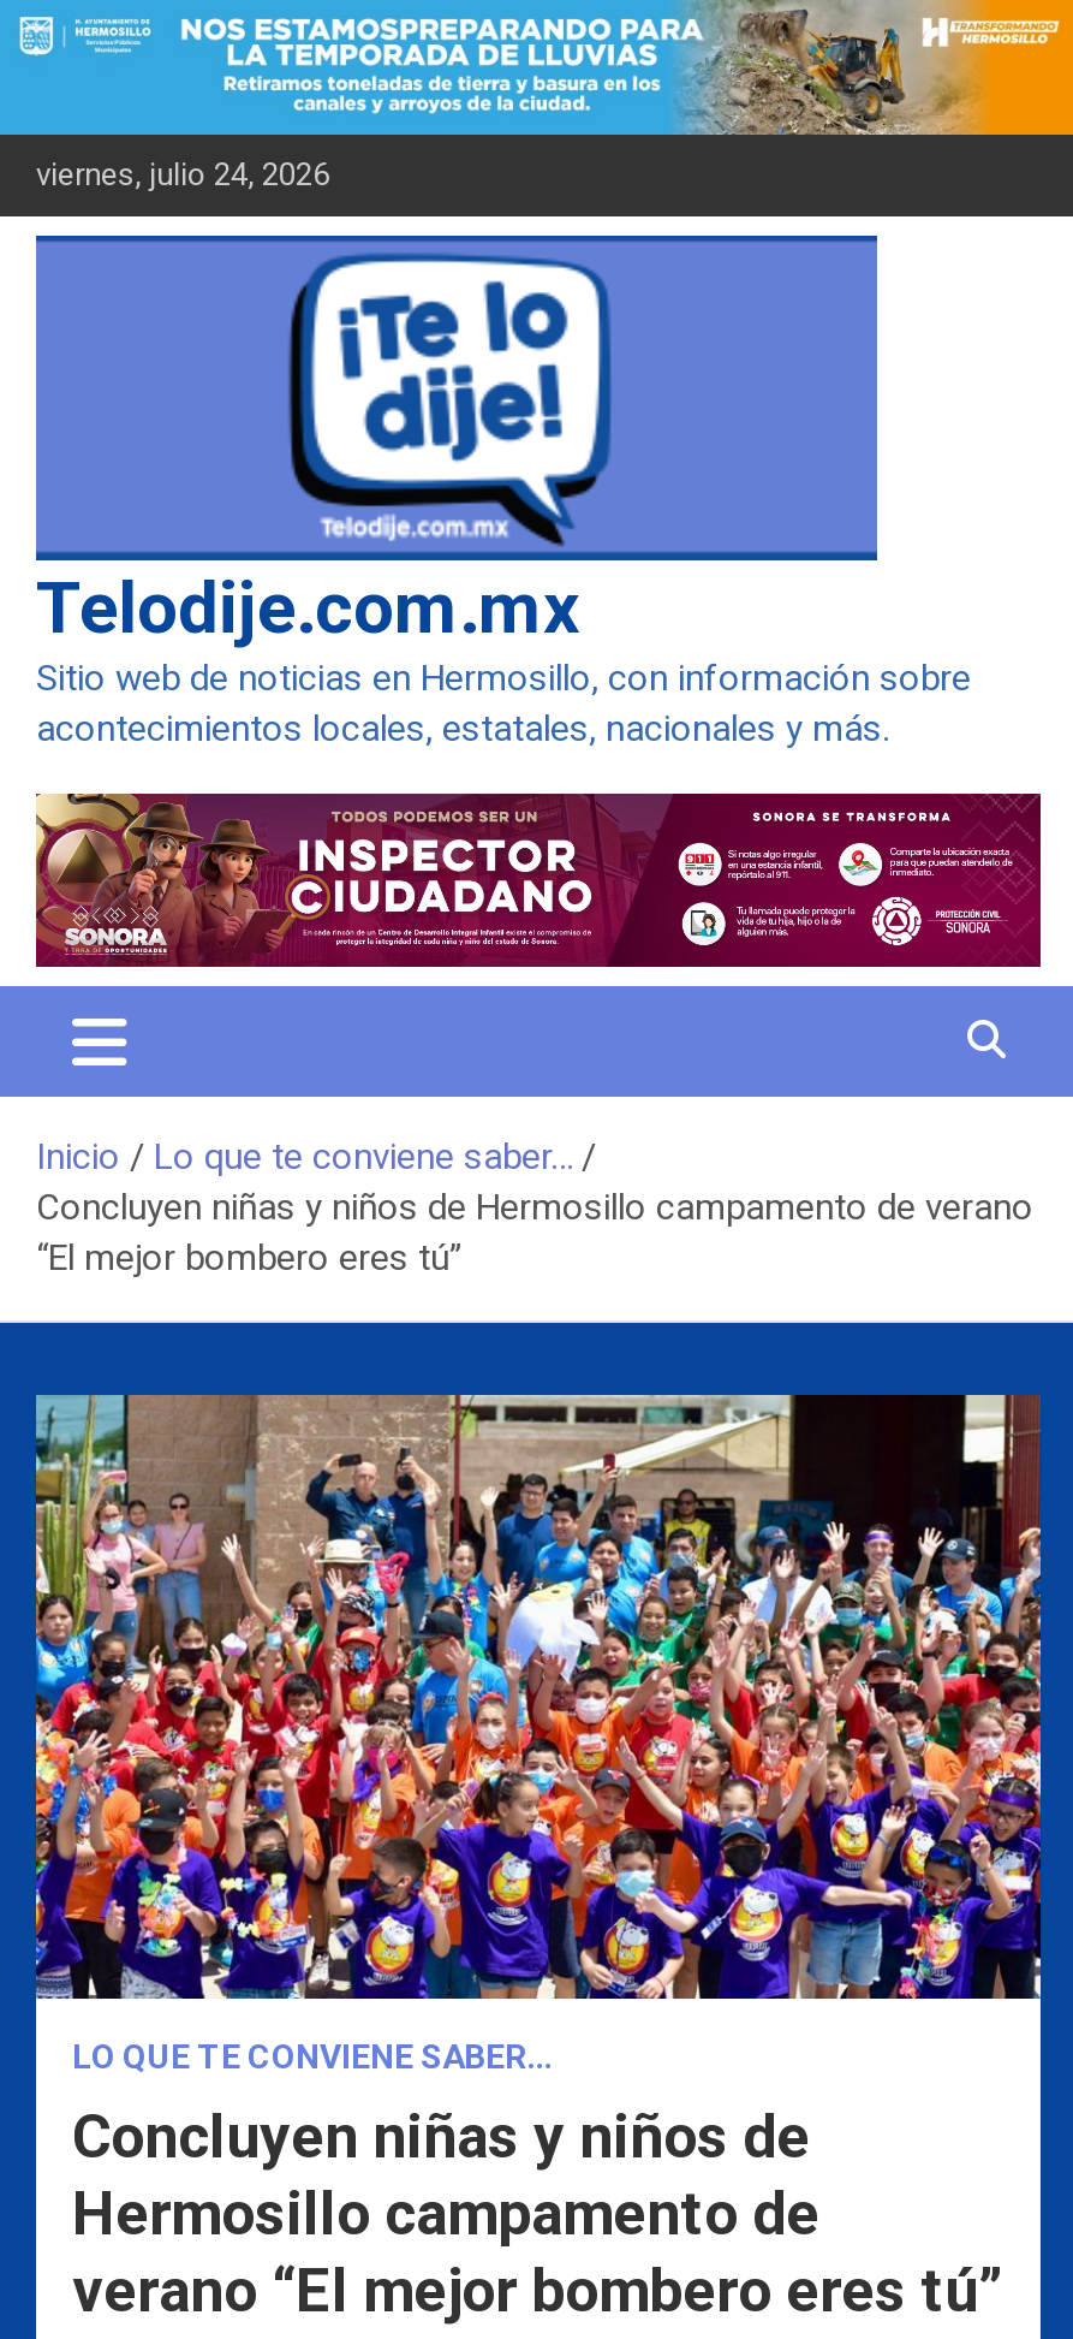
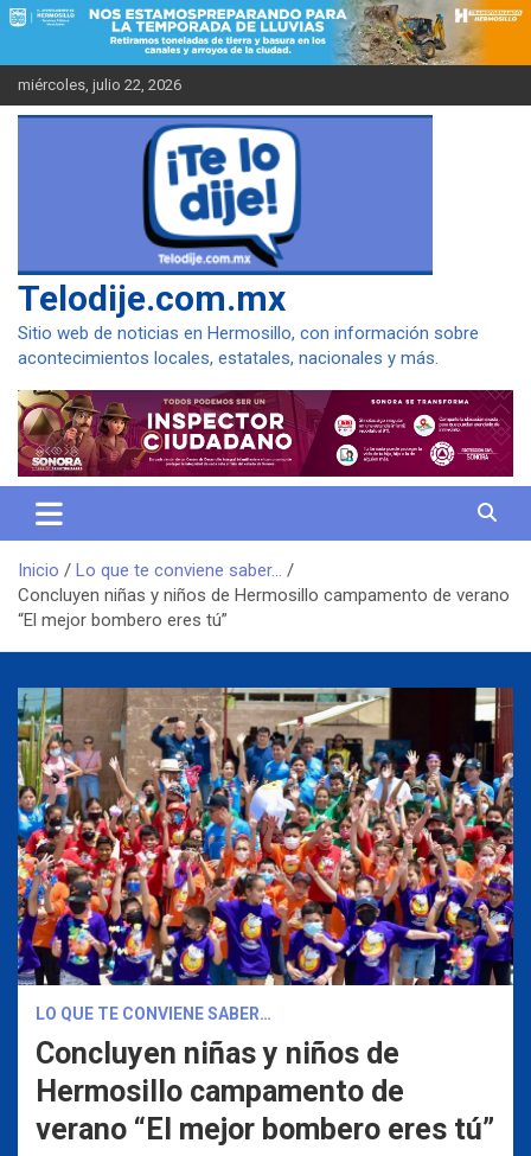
[36,155,329,191] viernes, julio 24, 2026 -> [18,76,181,94] miércoles, julio 22, 2026

